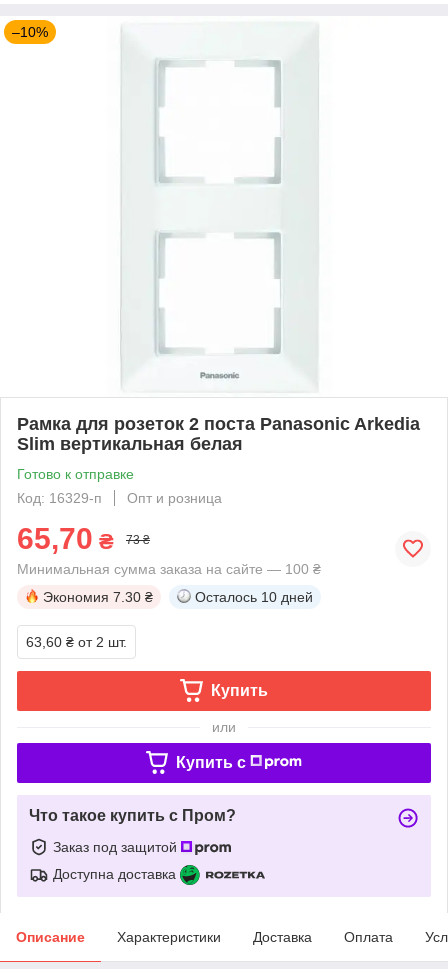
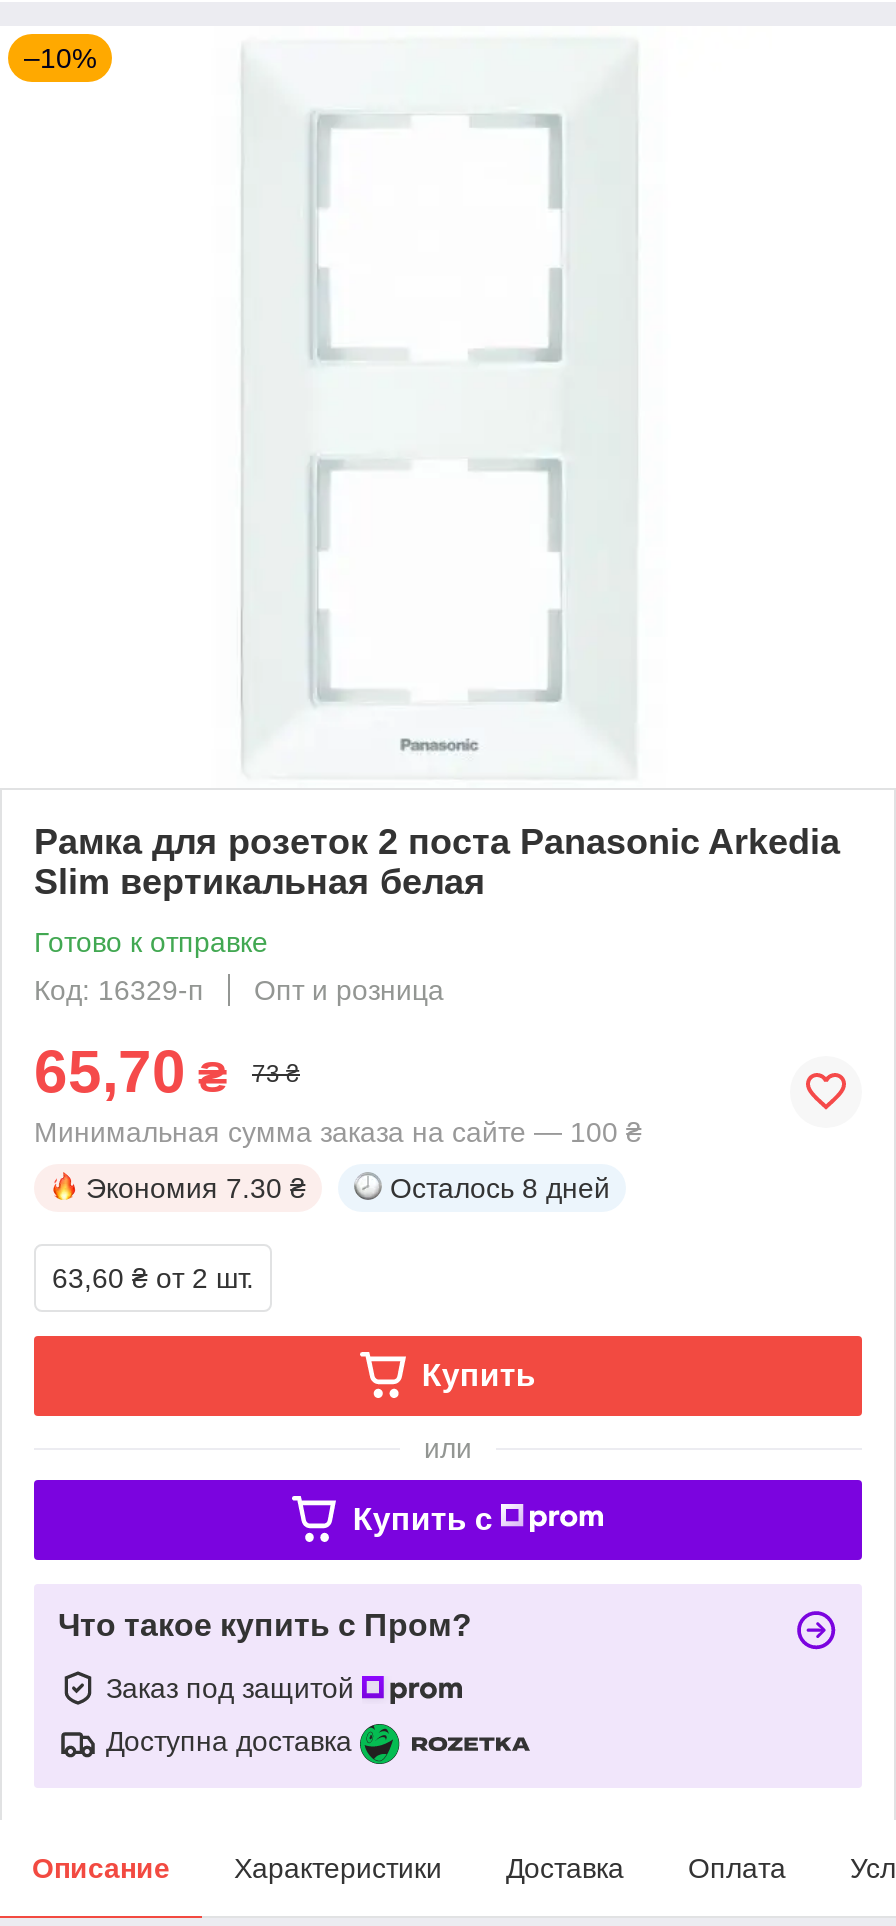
[195,589,313,605] Осталось 10 дней -> [390,1172,610,1204] Осталось 8 дней

